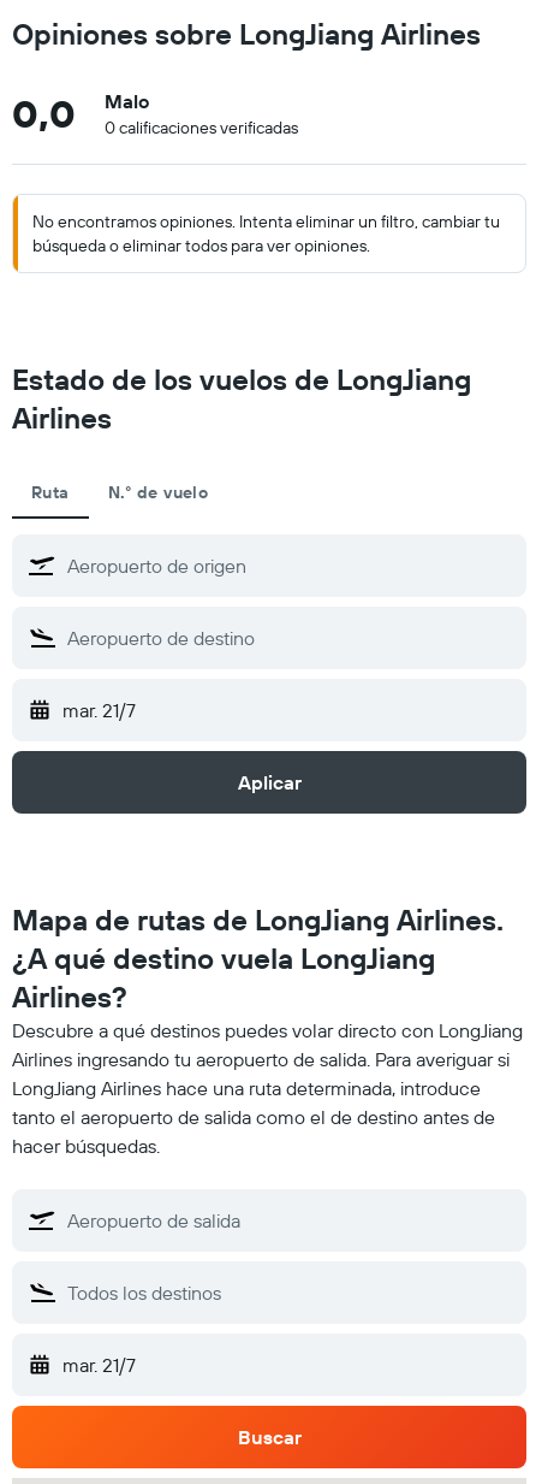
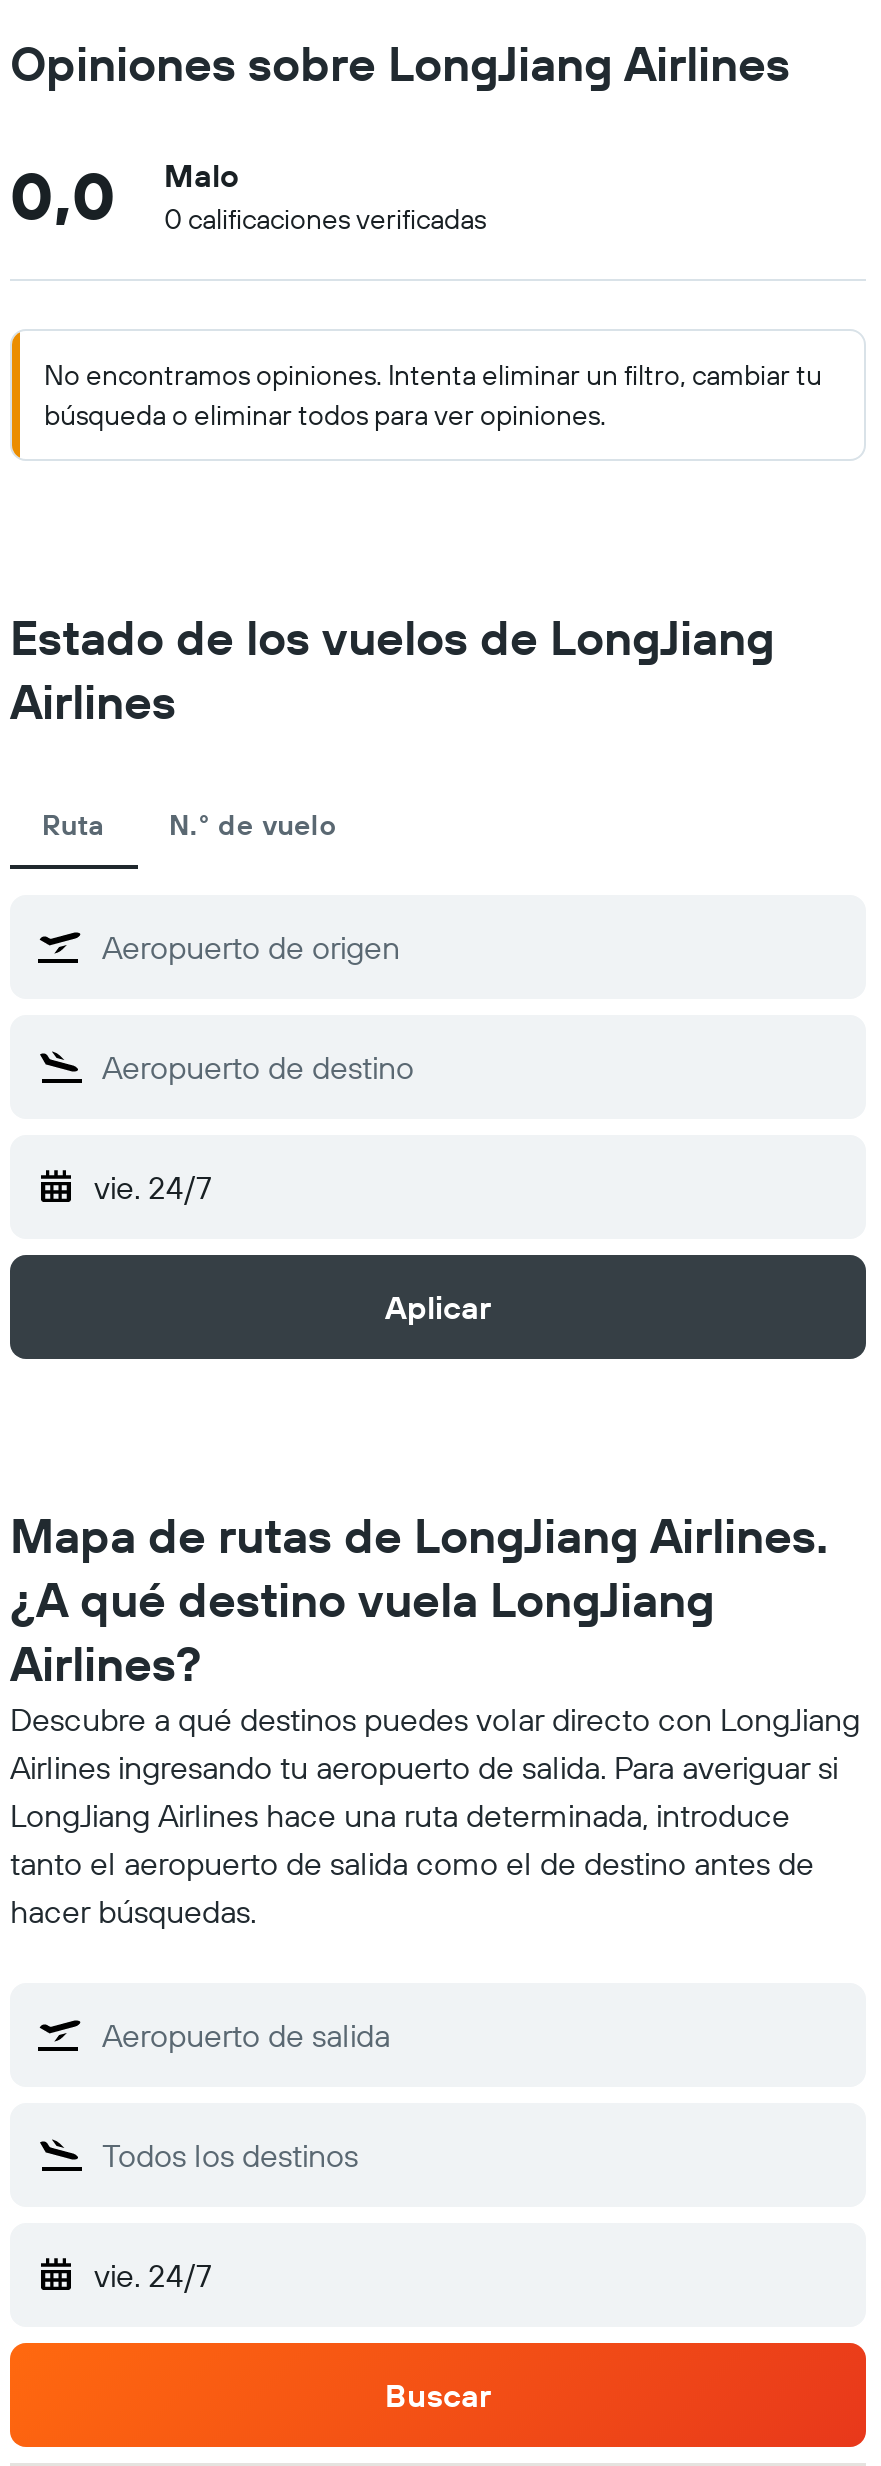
[62,698,136,722] mar. 21/7 -> [94,1167,212,1207] vie. 24/7
[62,1353,136,1377] mar. 21/7 -> [94,2255,212,2295] vie. 24/7

